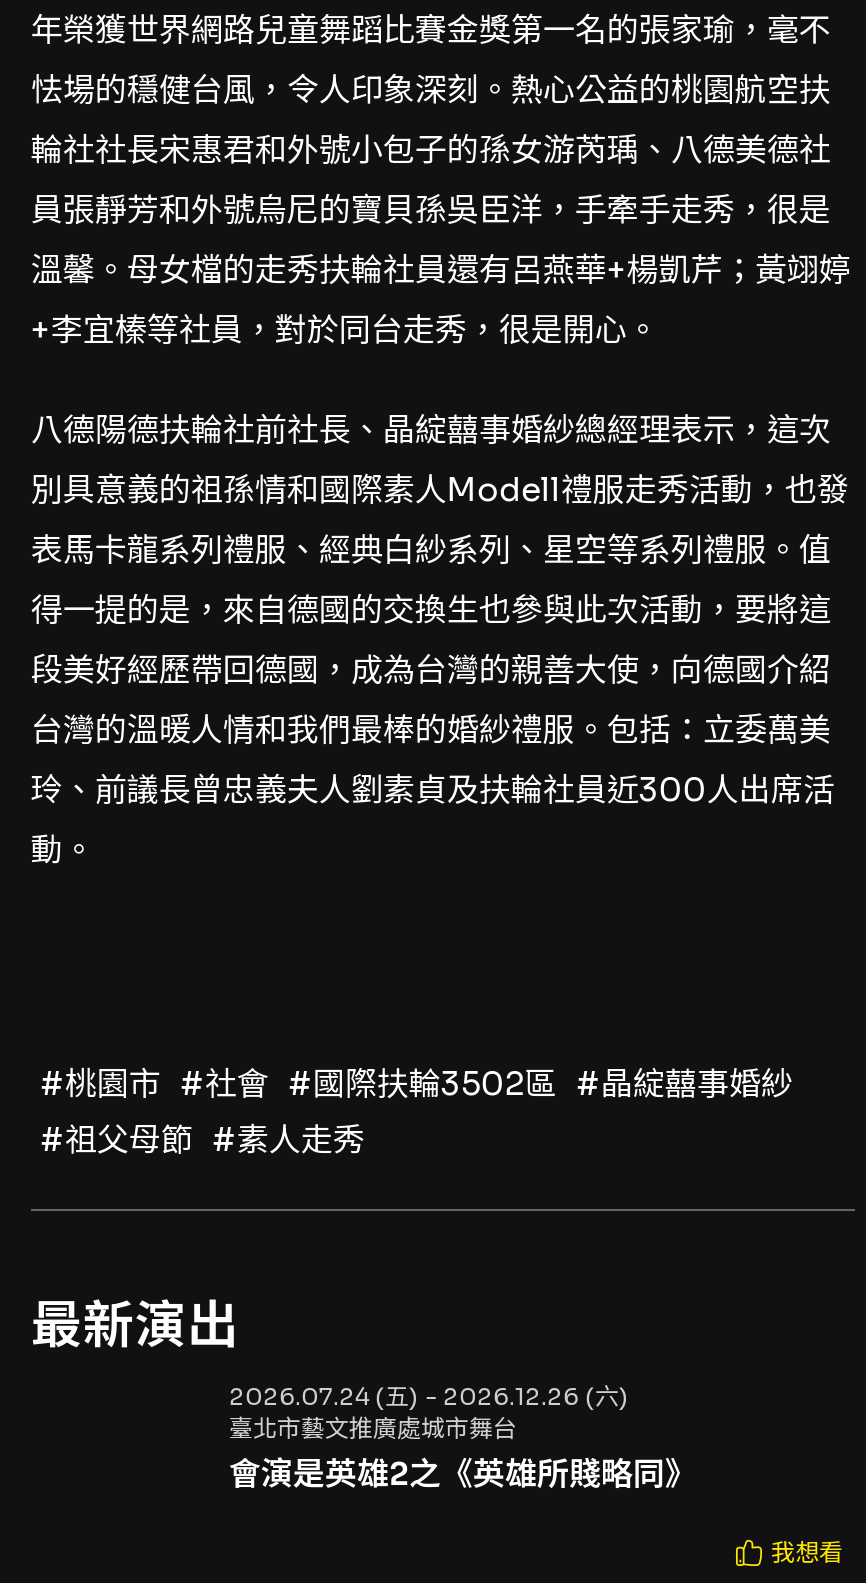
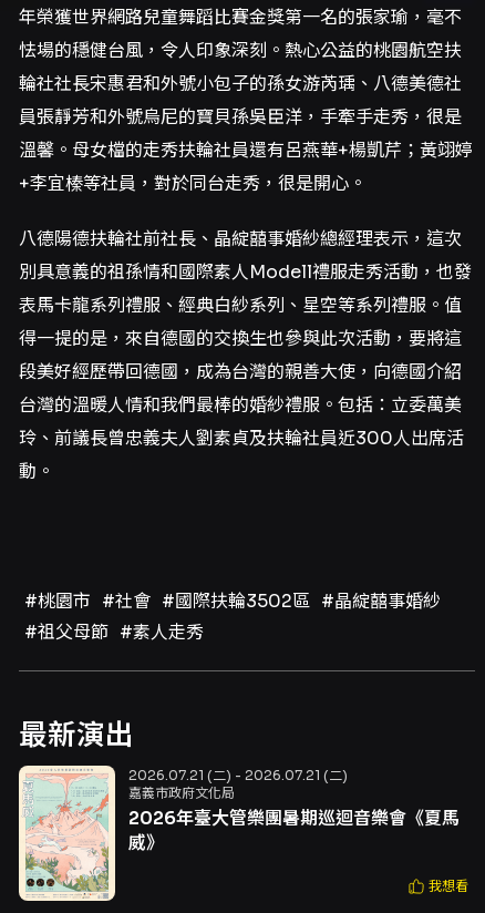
none -> [18,765,116,902] [image]
[229,1382,697,1496] 2026.07.24 (五) - 2026.12.26 (六) | 臺北市藝文推廣處城市舞台 | 會演是英雄2之《英雄所賤略同》 -> [128,767,459,854] 2026.07.21 (二) - 2026.07.21 (二) | 嘉義市政府文化局 | 2026年臺大管樂團暑期巡迴音樂會《夏馬 | 威》

